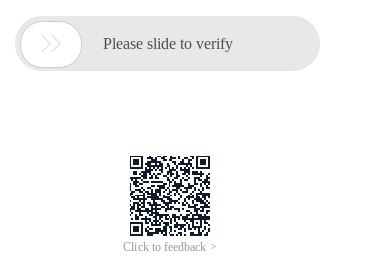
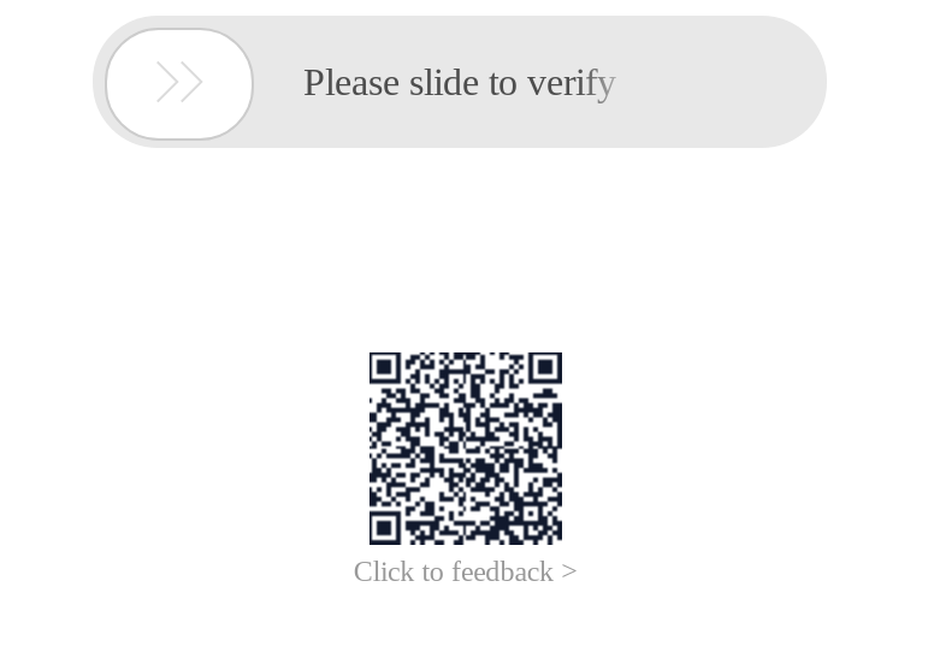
[129,156,211,237] [image] -> [367,352,562,547] [image]

